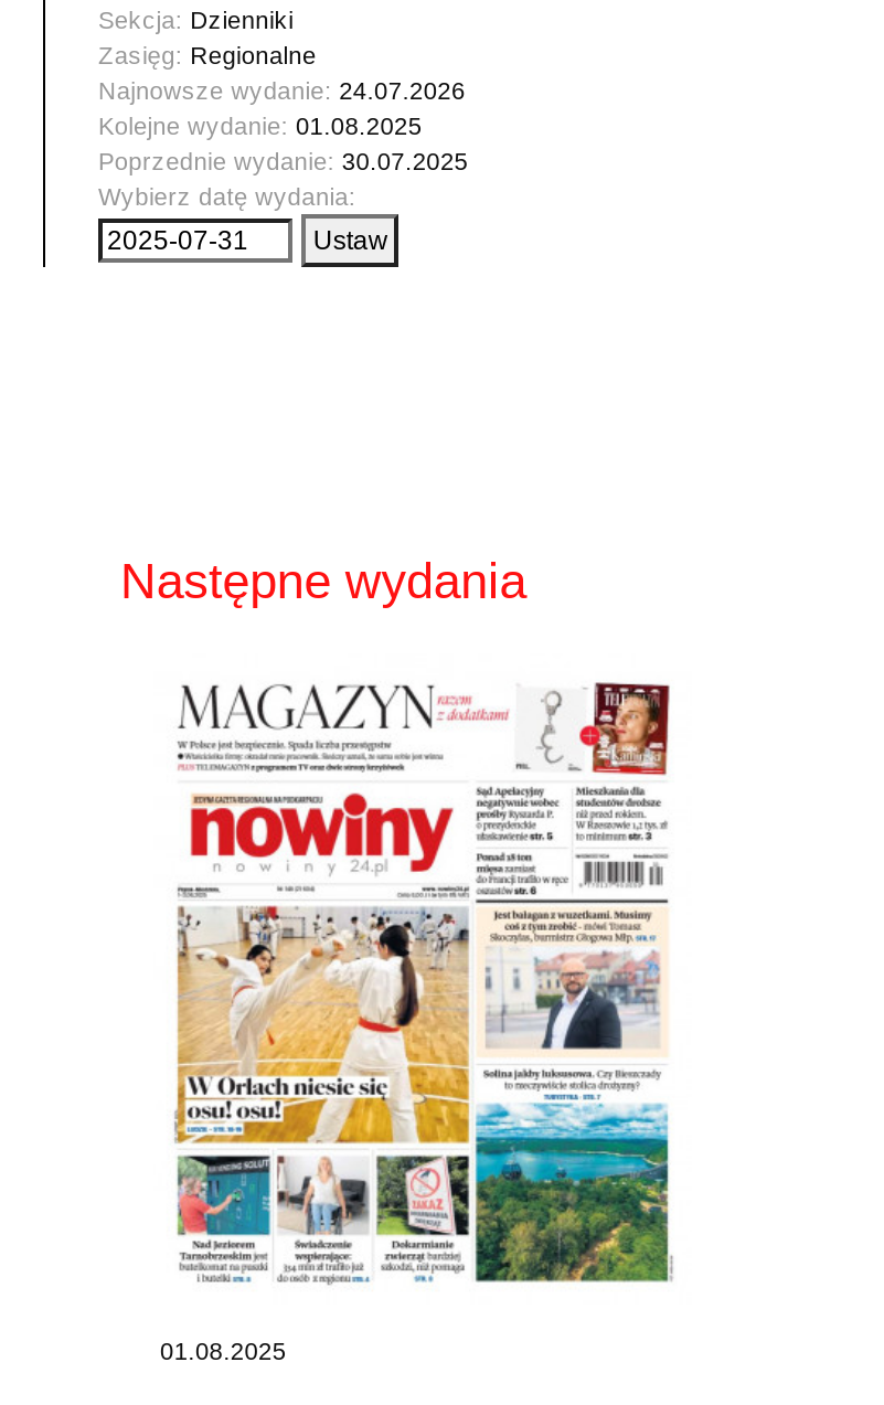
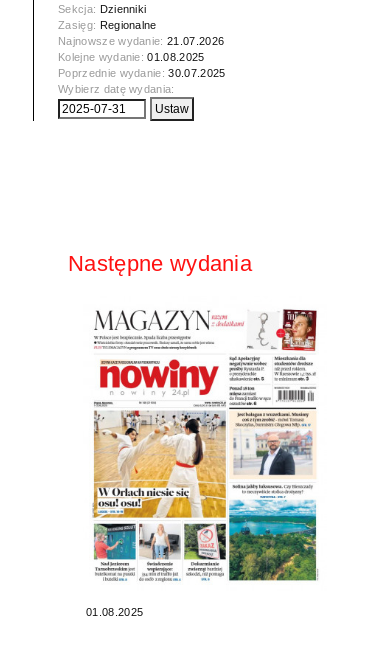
[98,78,465,104] Najnowsze wydanie: 24.07.2026 -> [58,35,224,47] Najnowsze wydanie: 21.07.2026

